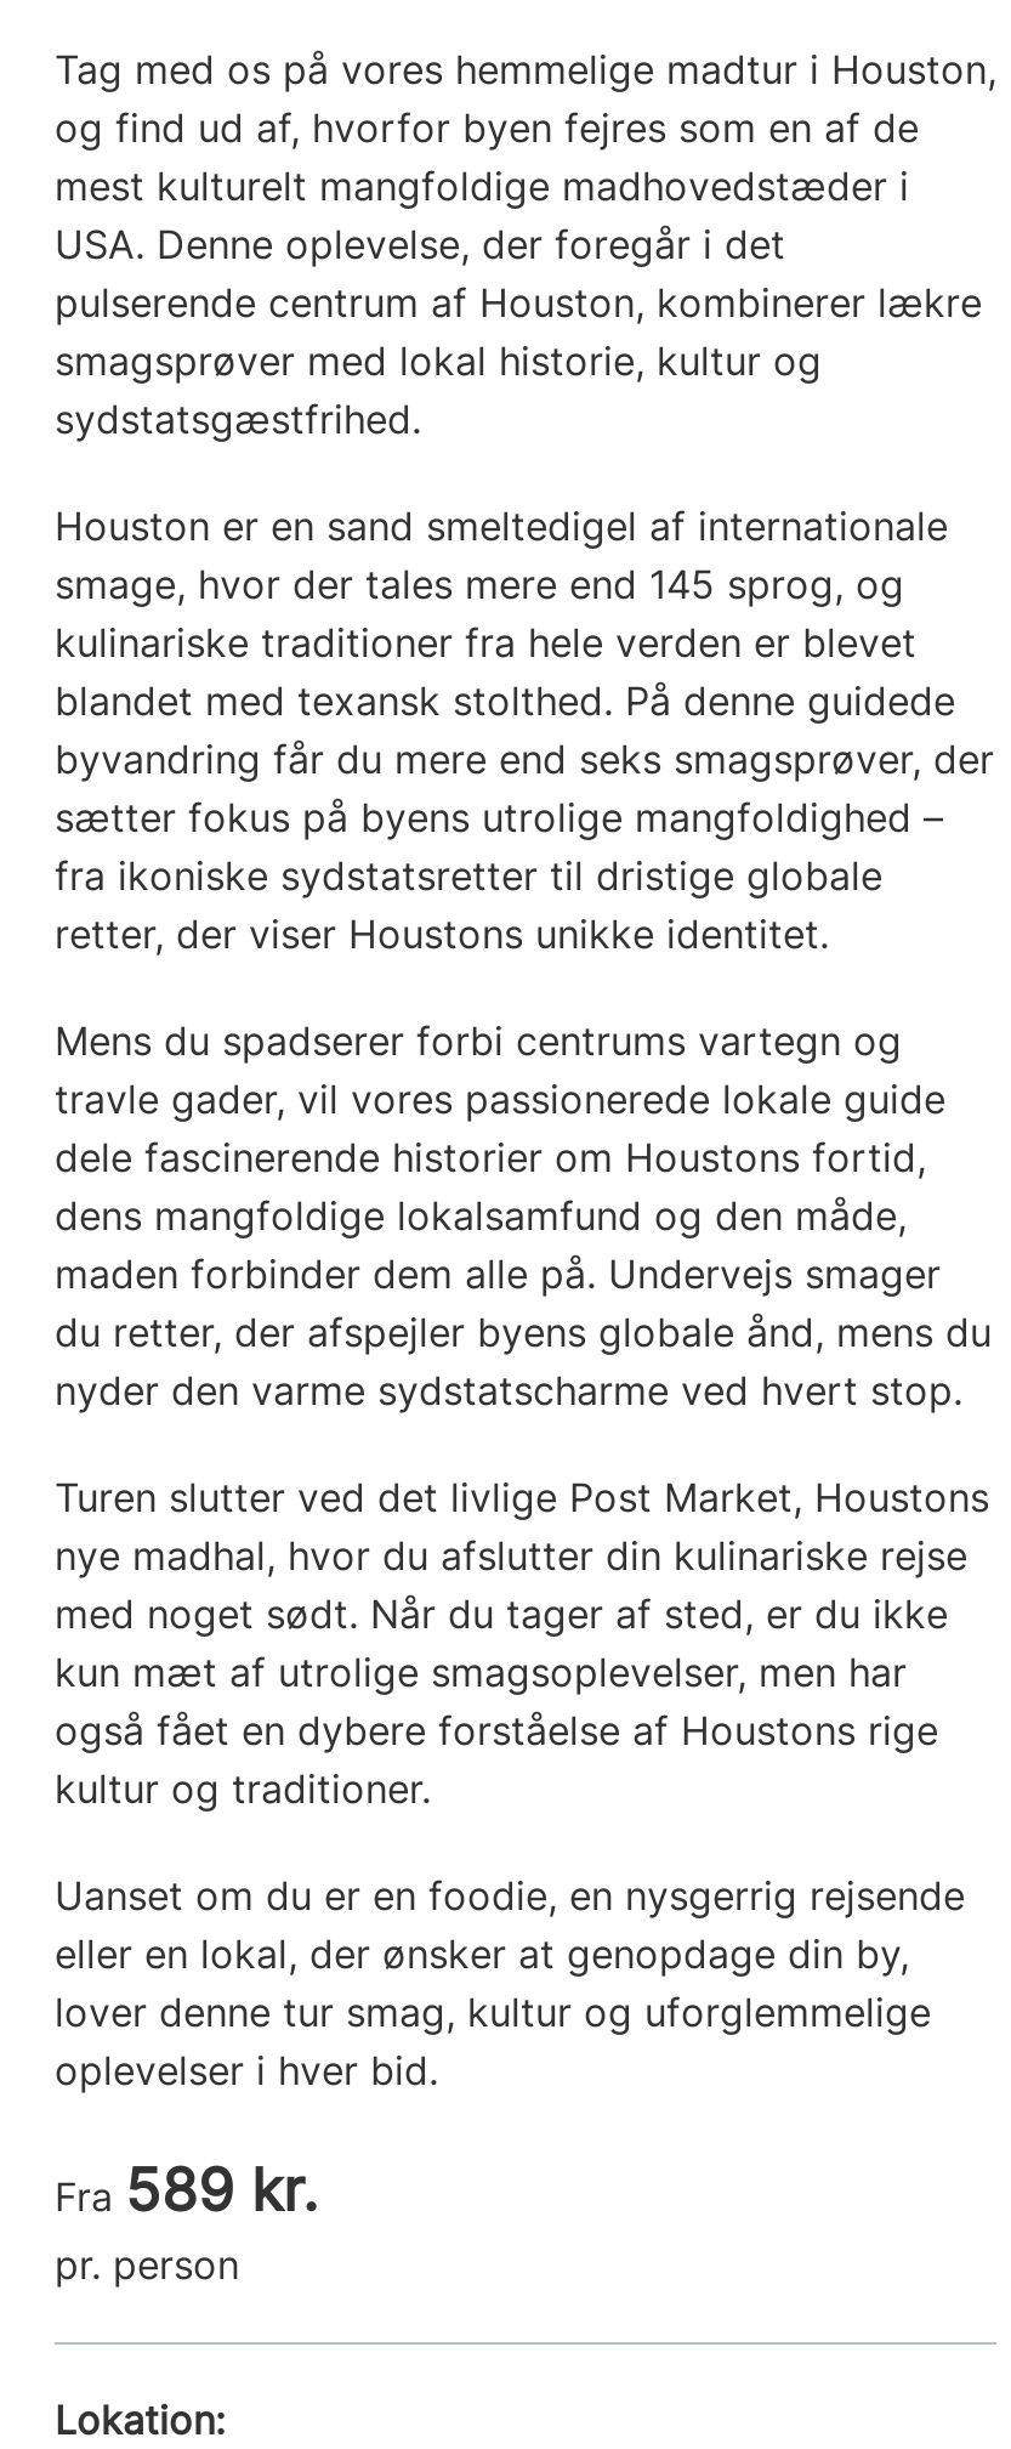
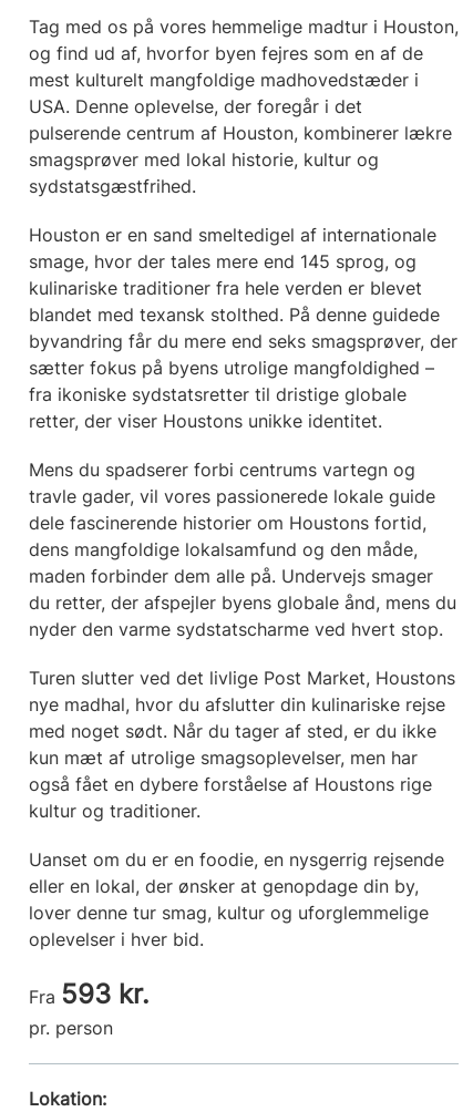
[55,2155,319,2225] Fra 589 kr. -> [29,978,150,1010] Fra 593 kr.

